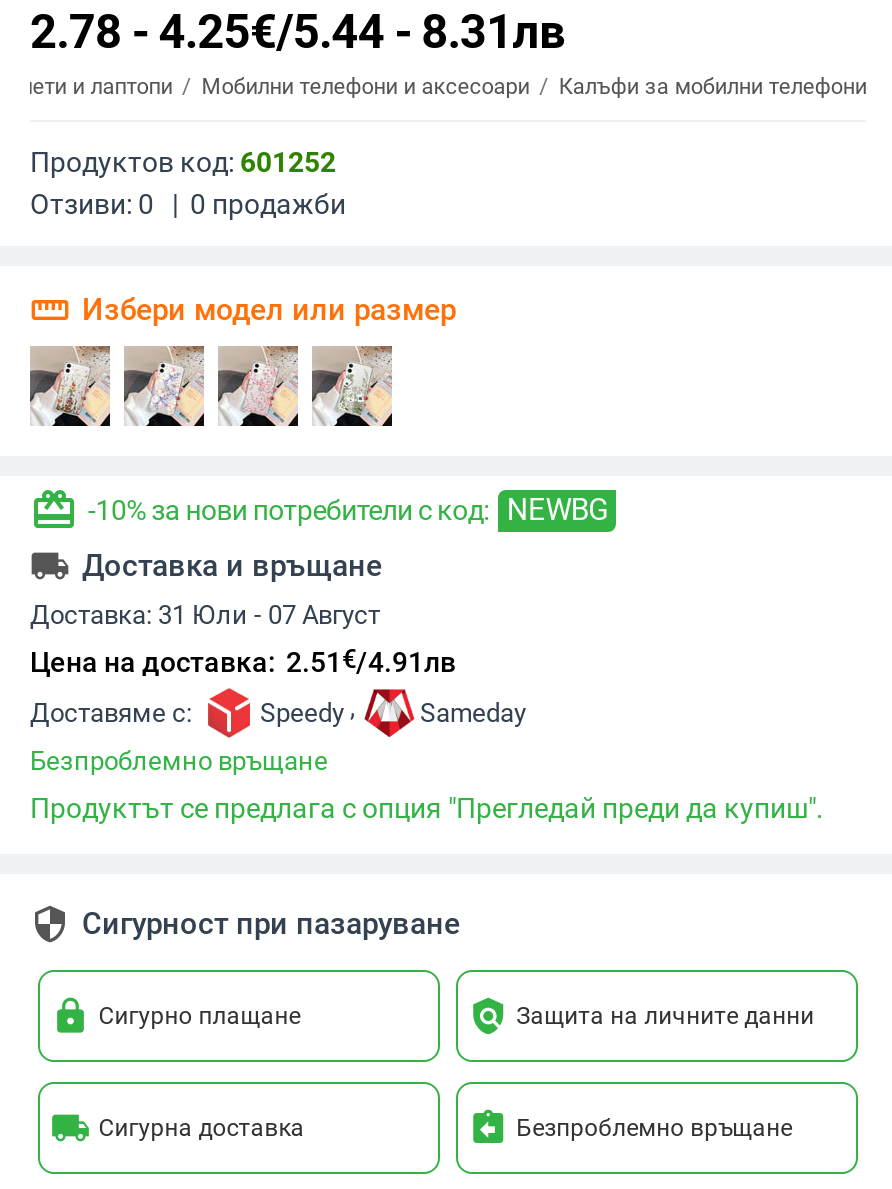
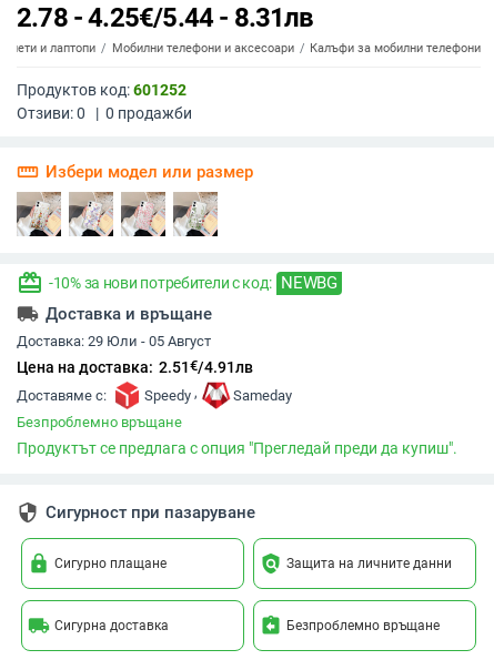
[30,600,380,630] Доставка: 31 Юли - 07 Август -> [17,333,211,350] Доставка: 29 Юли - 05 Август

